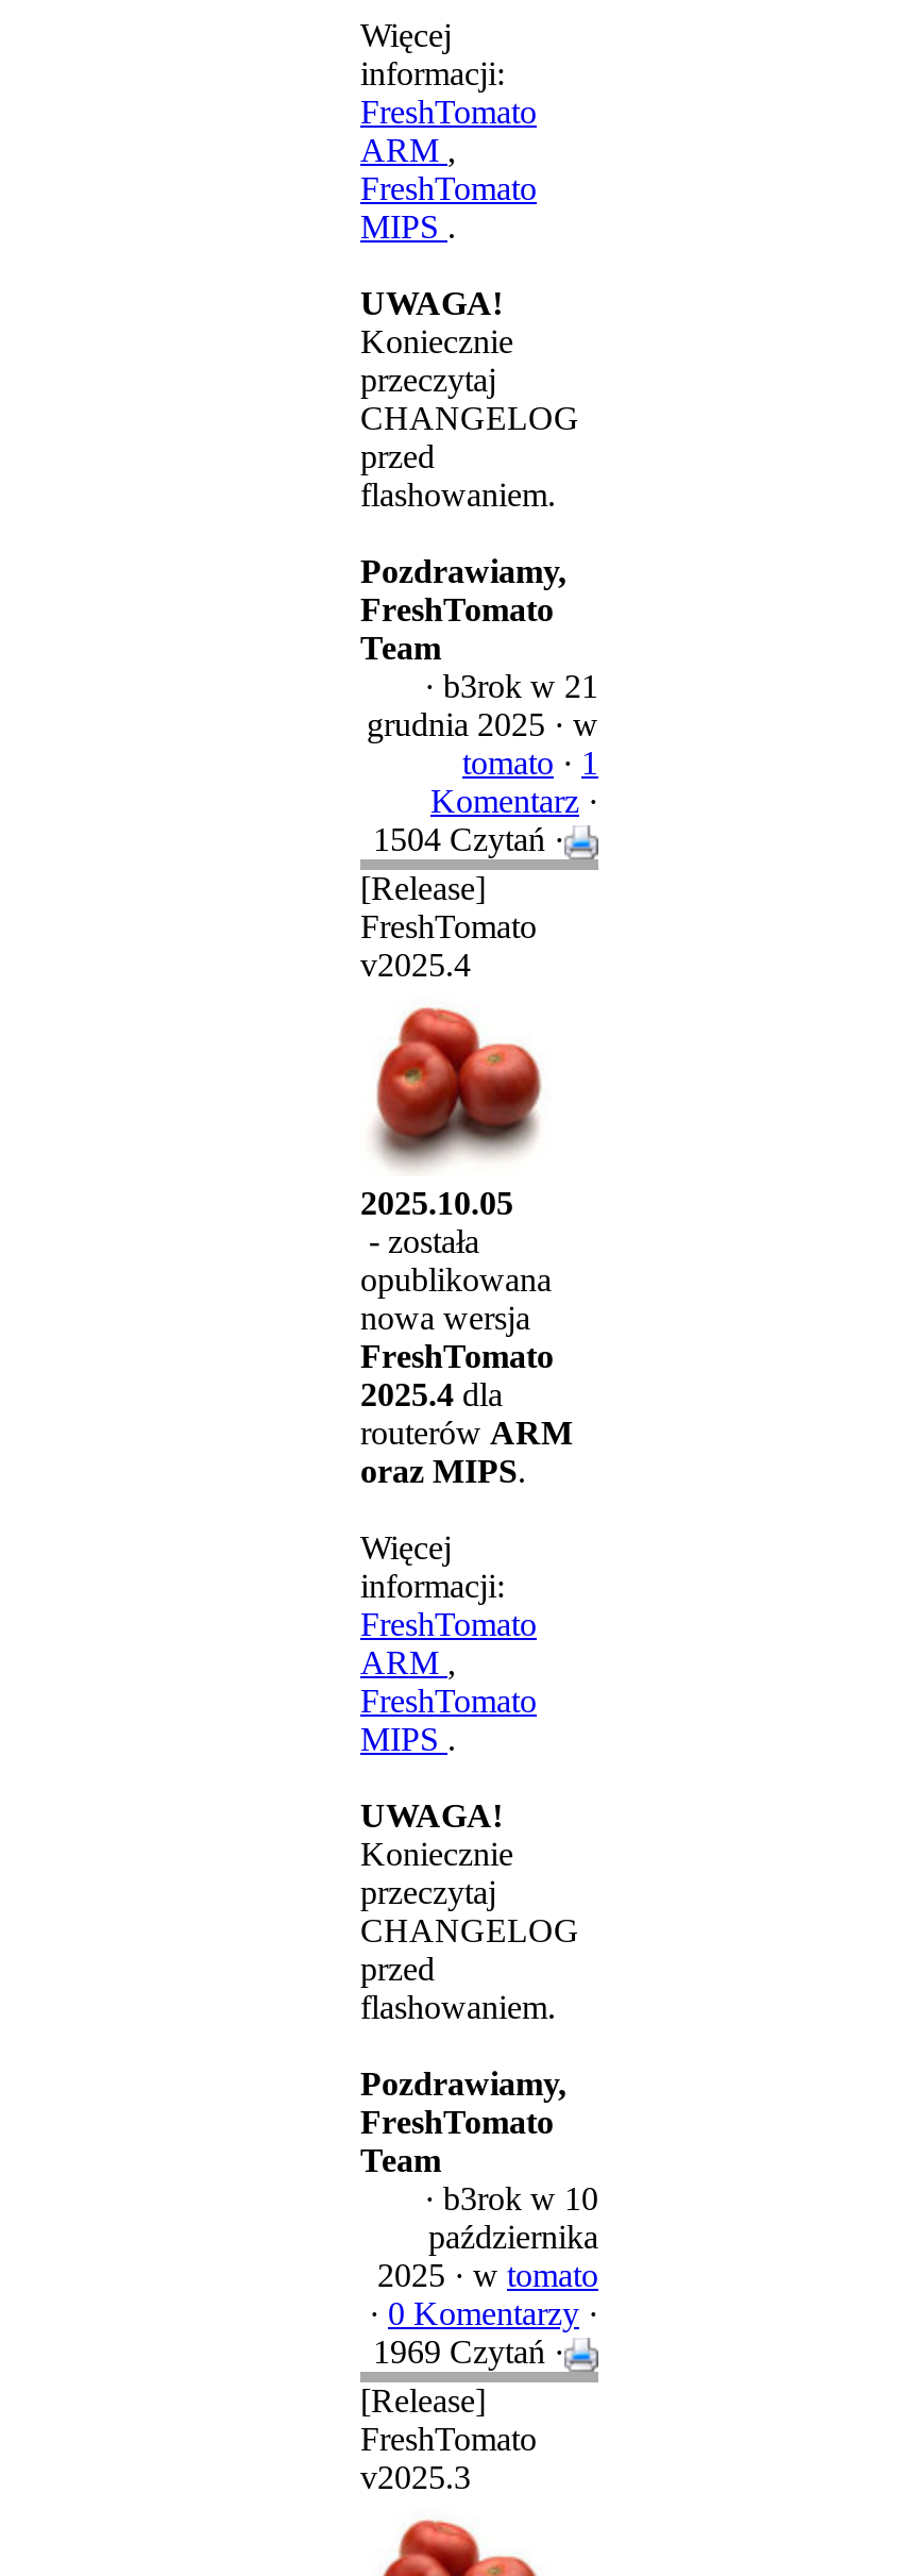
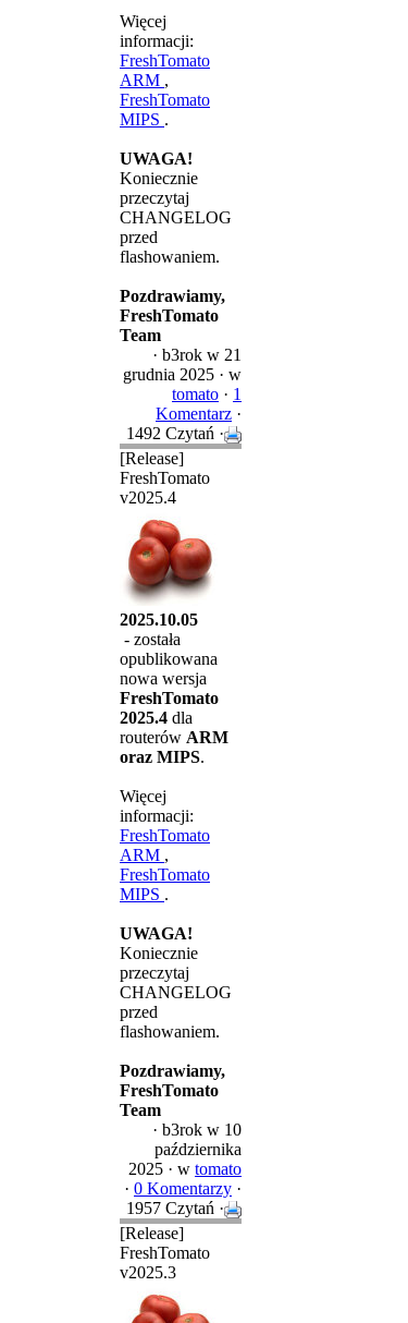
[373,821,564,857] 1504 Czytań · -> [126,424,224,442] 1492 Czytań ·
[373,2334,564,2370] 1969 Czytań · -> [126,1199,224,1217] 1957 Czytań ·

